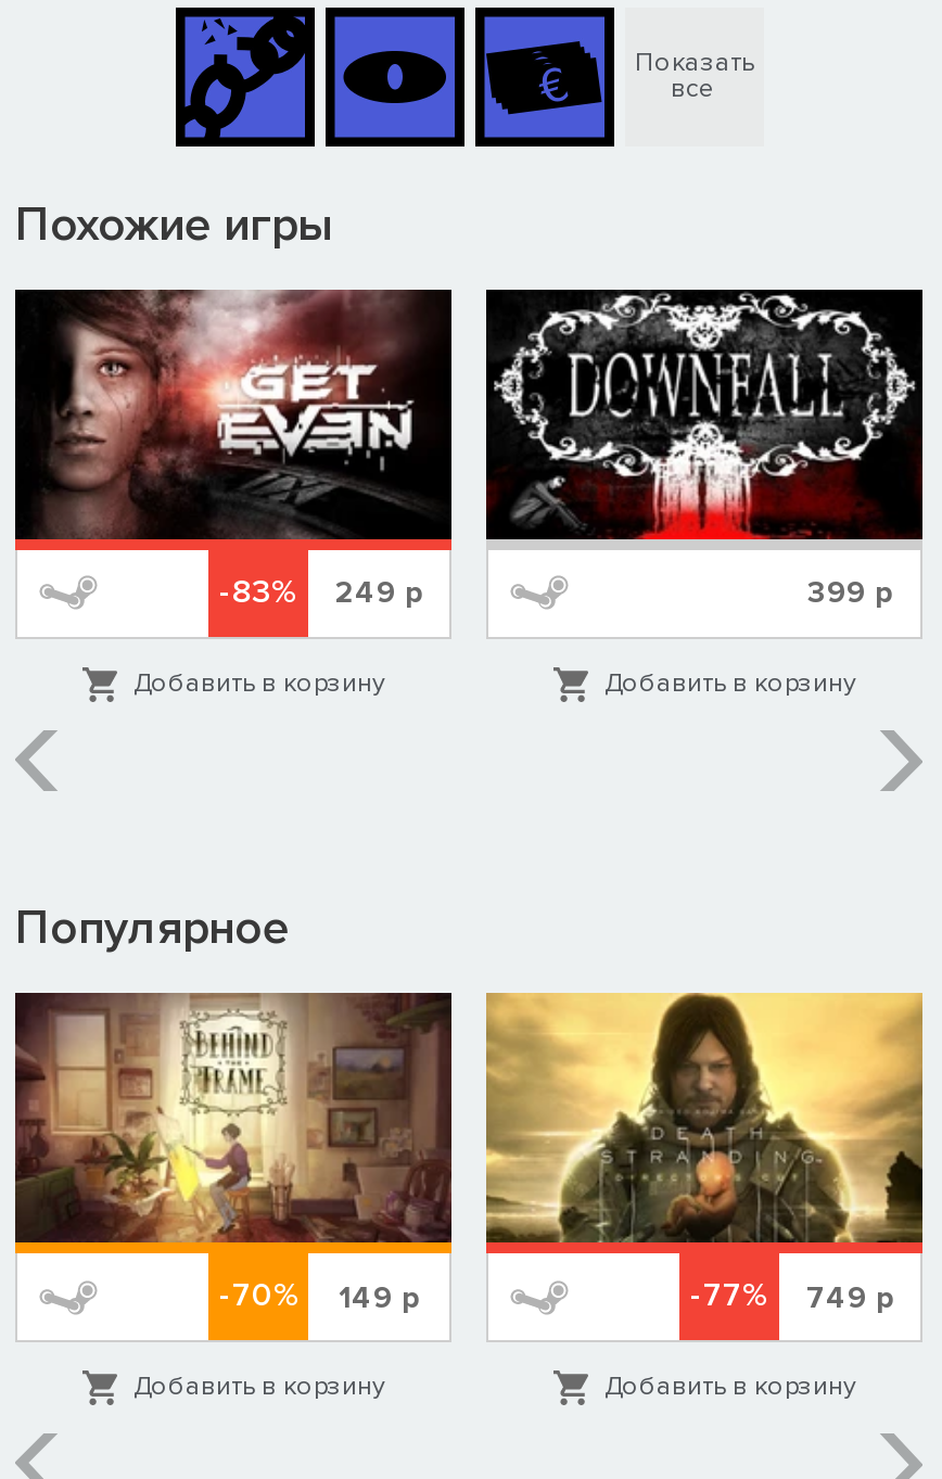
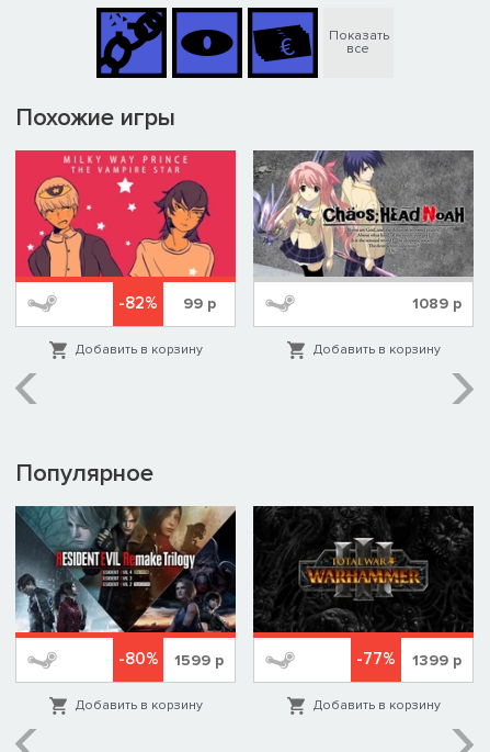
[13,288,454,611] [image] | -83% -> [14,149,237,313] [image] | -82%
[484,288,925,612] [image] | 399 р -> [253,149,474,313] [image] | 1089 р
[335,575,422,612] 249 р -> [183,295,215,313] 99 р
[13,991,454,1314] [image] | -70% -> [15,505,237,669] [image] | -80%
[484,991,925,1315] [image] | -77% 749 р -> [252,505,475,669] [image] | -77% 1399 р
[339,1278,419,1315] 149 р -> [174,651,224,669] 1599 р

